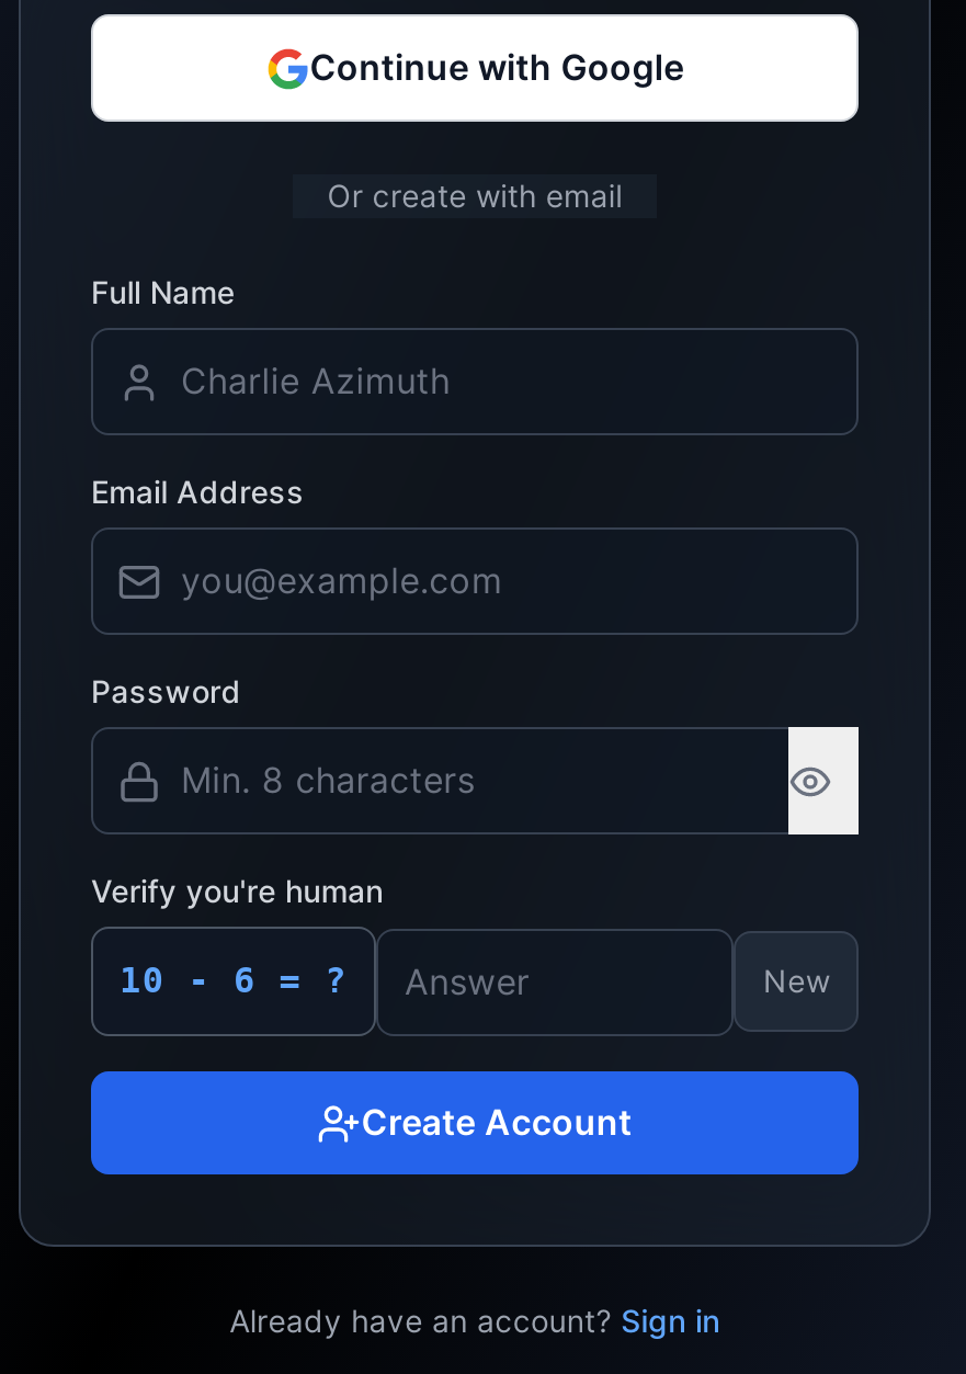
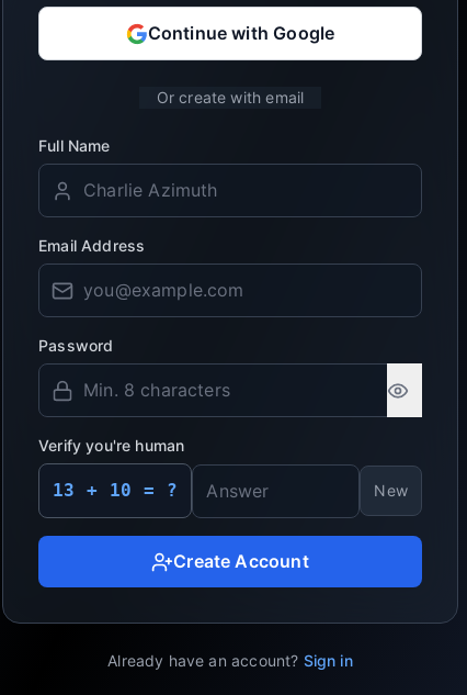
[120,959,348,1001] 10 - 6 = ? -> [53,480,178,501] 13 + 10 = ?

